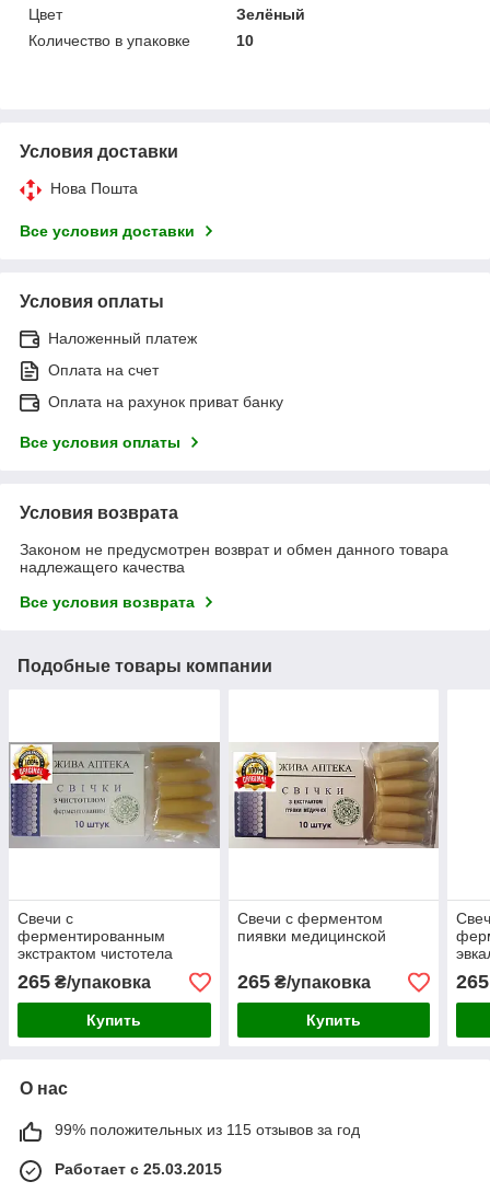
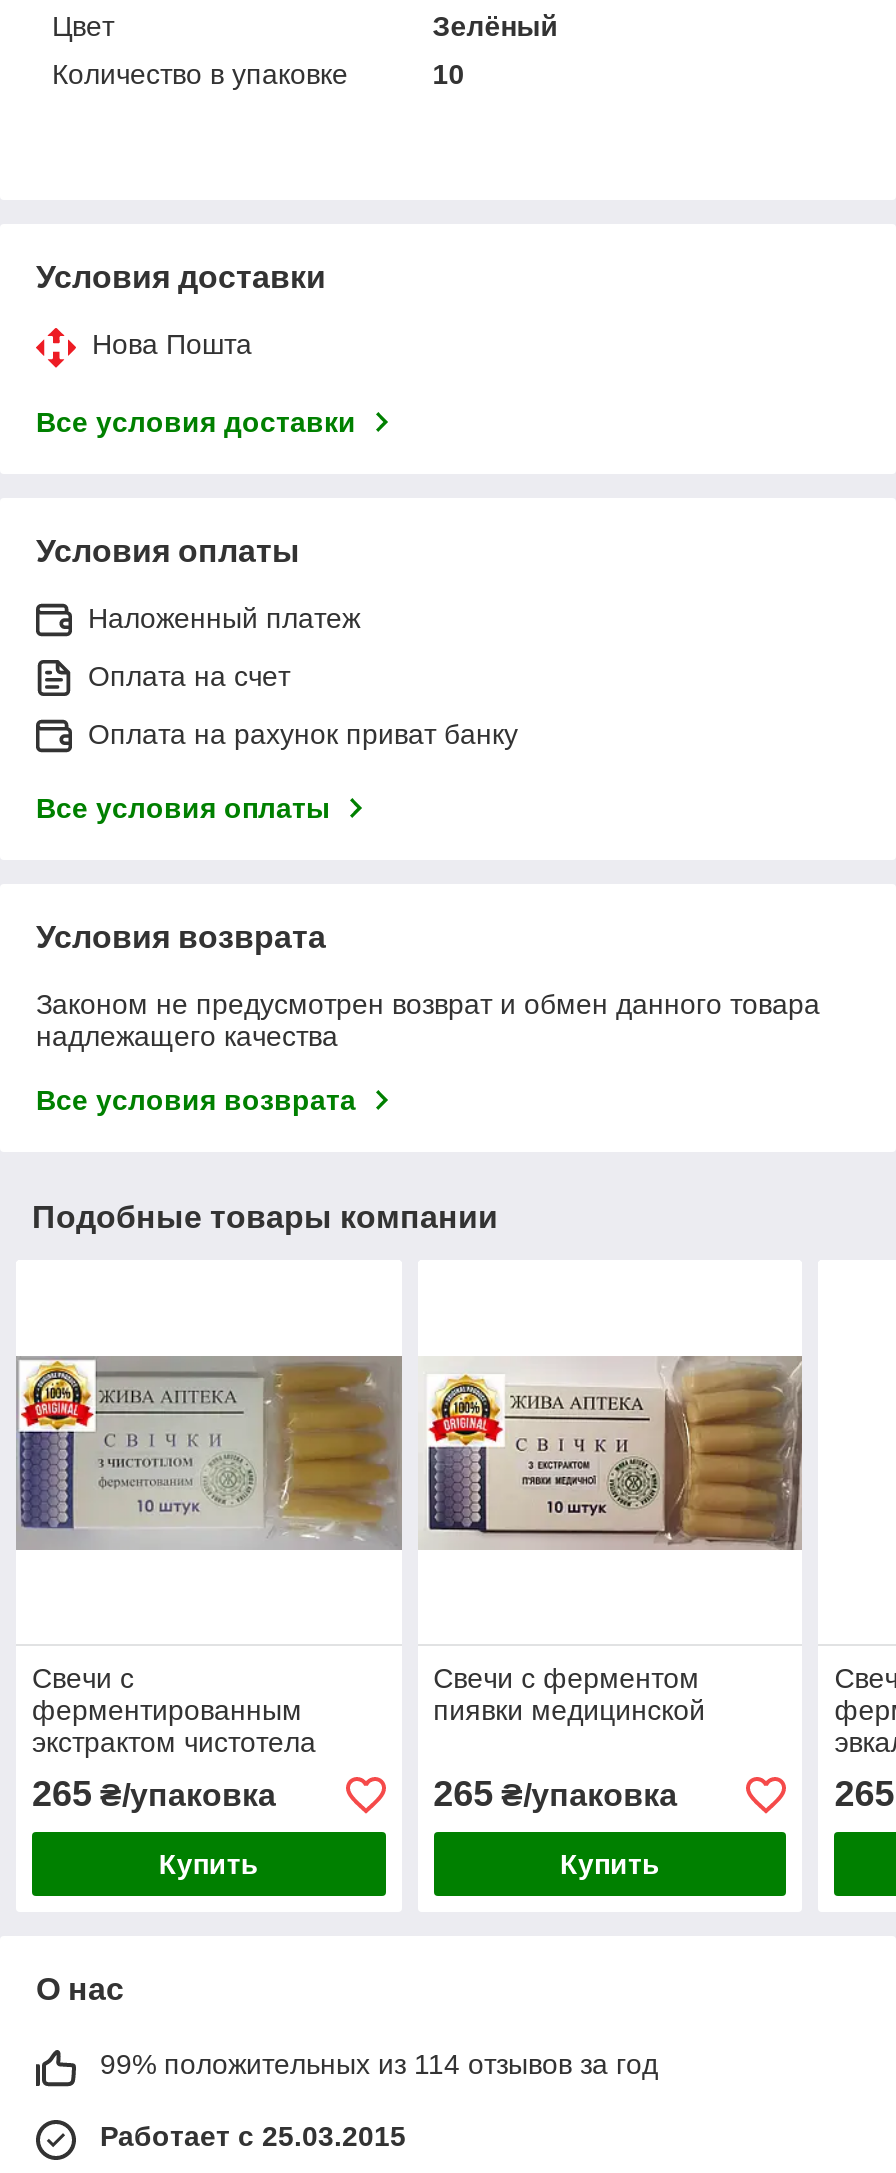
[55,1121,360,1139] 99% положительных из 115 отзывов за год -> [100,2049,658,2081] 99% положительных из 114 отзывов за год

